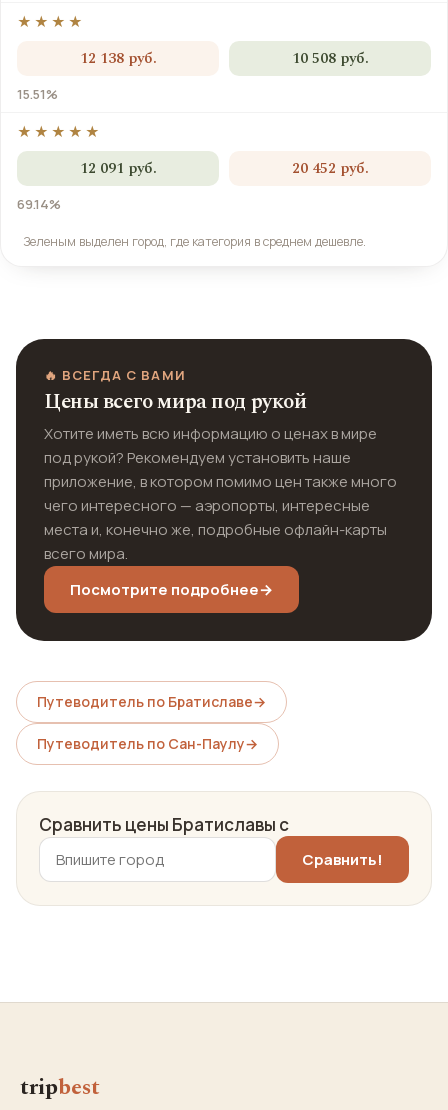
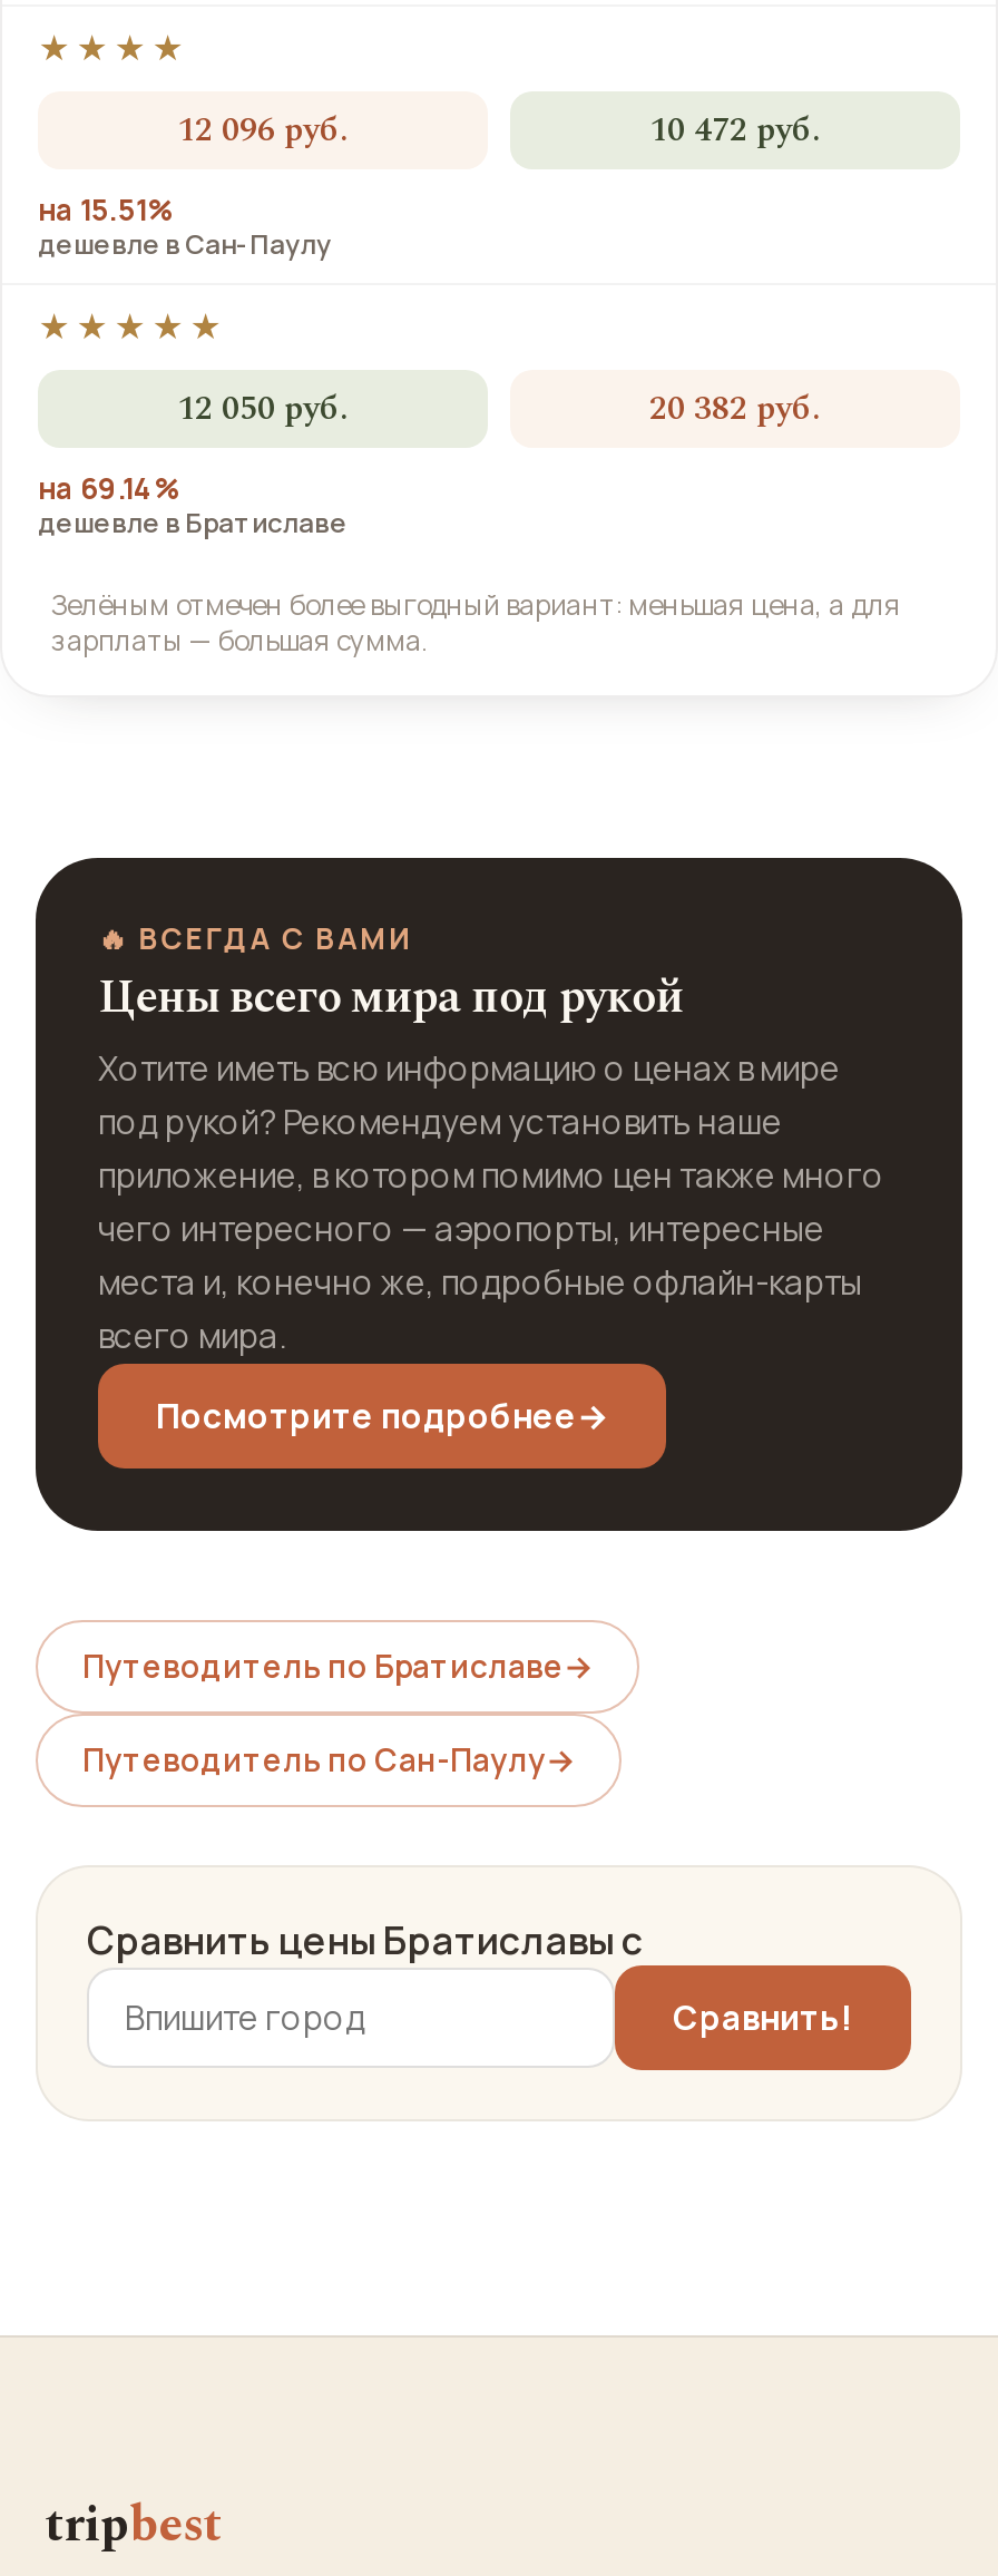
[79,47,368,70] 12 138 руб. | 10 508 руб. -> [177,105,821,156] 12 096 руб. | 10 472 руб.
[17,85,58,103] 15.51% -> [38,189,332,263] на 15.51% | дешевле в Сан-Паулу
[79,157,368,180] 12 091 руб. | 20 452 руб. -> [177,383,821,435] 12 050 руб. | 20 382 руб.
[17,195,61,213] 69.14% -> [38,468,348,541] на 69.14% | дешевле в Братиславе
[23,233,366,250] Зеленым выделен город, где категория в среднем дешевле. -> [51,586,900,660] Зелёным отмечен более выгодный вариант: меньшая цена, а для | зарплаты — большая сумма.

